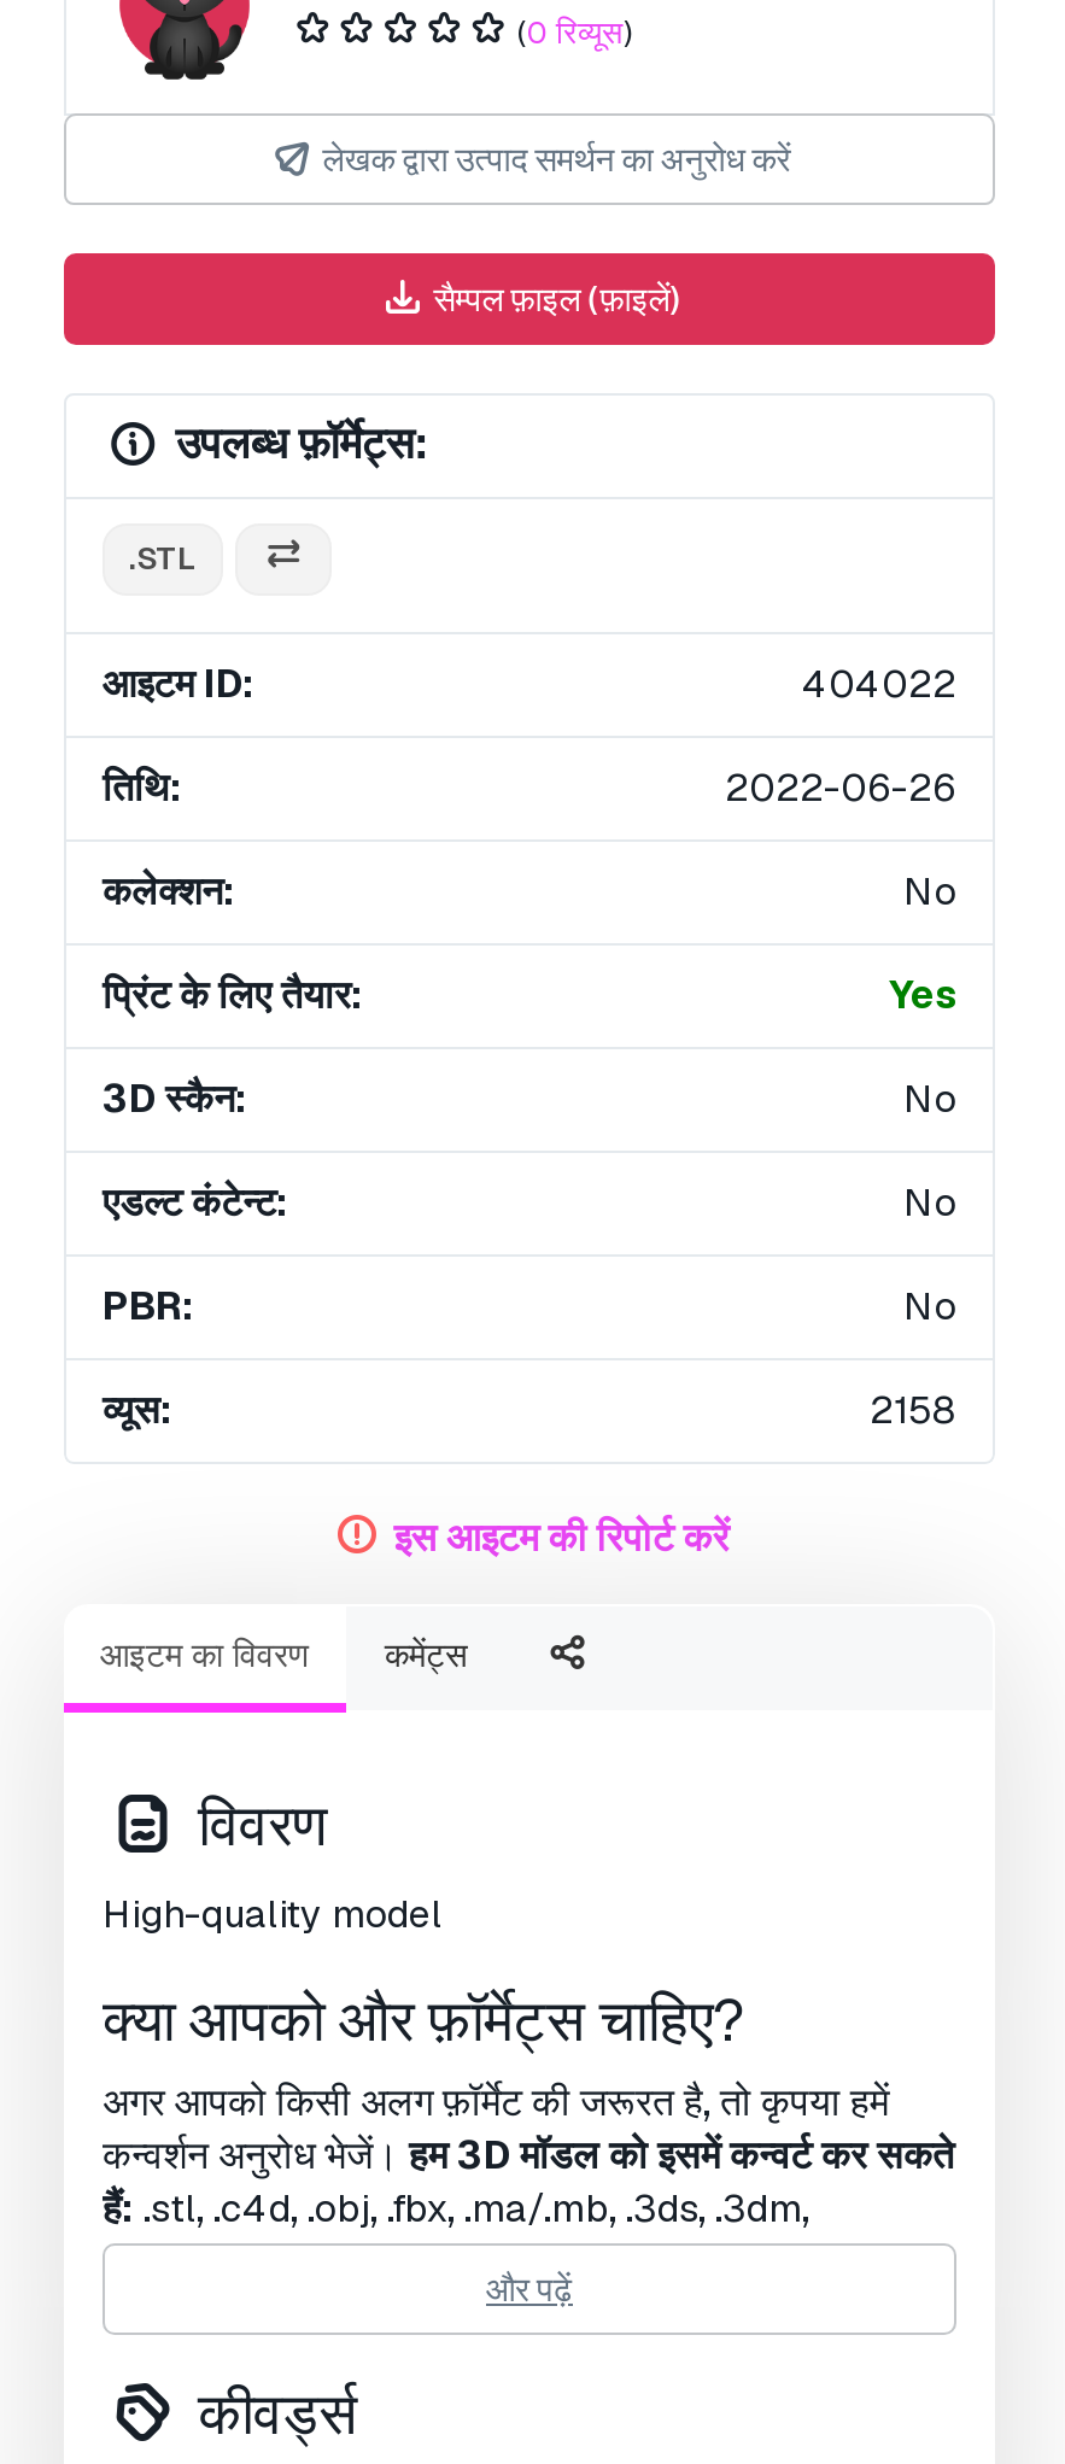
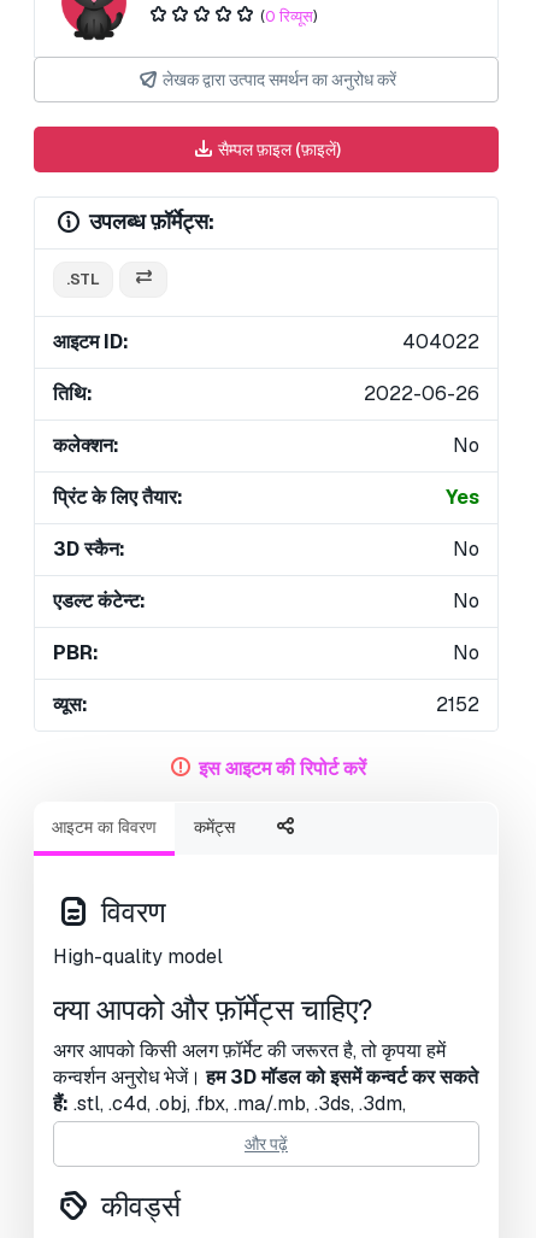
[870,1385,956,1435] 2158 -> [436,692,479,717] 2152

